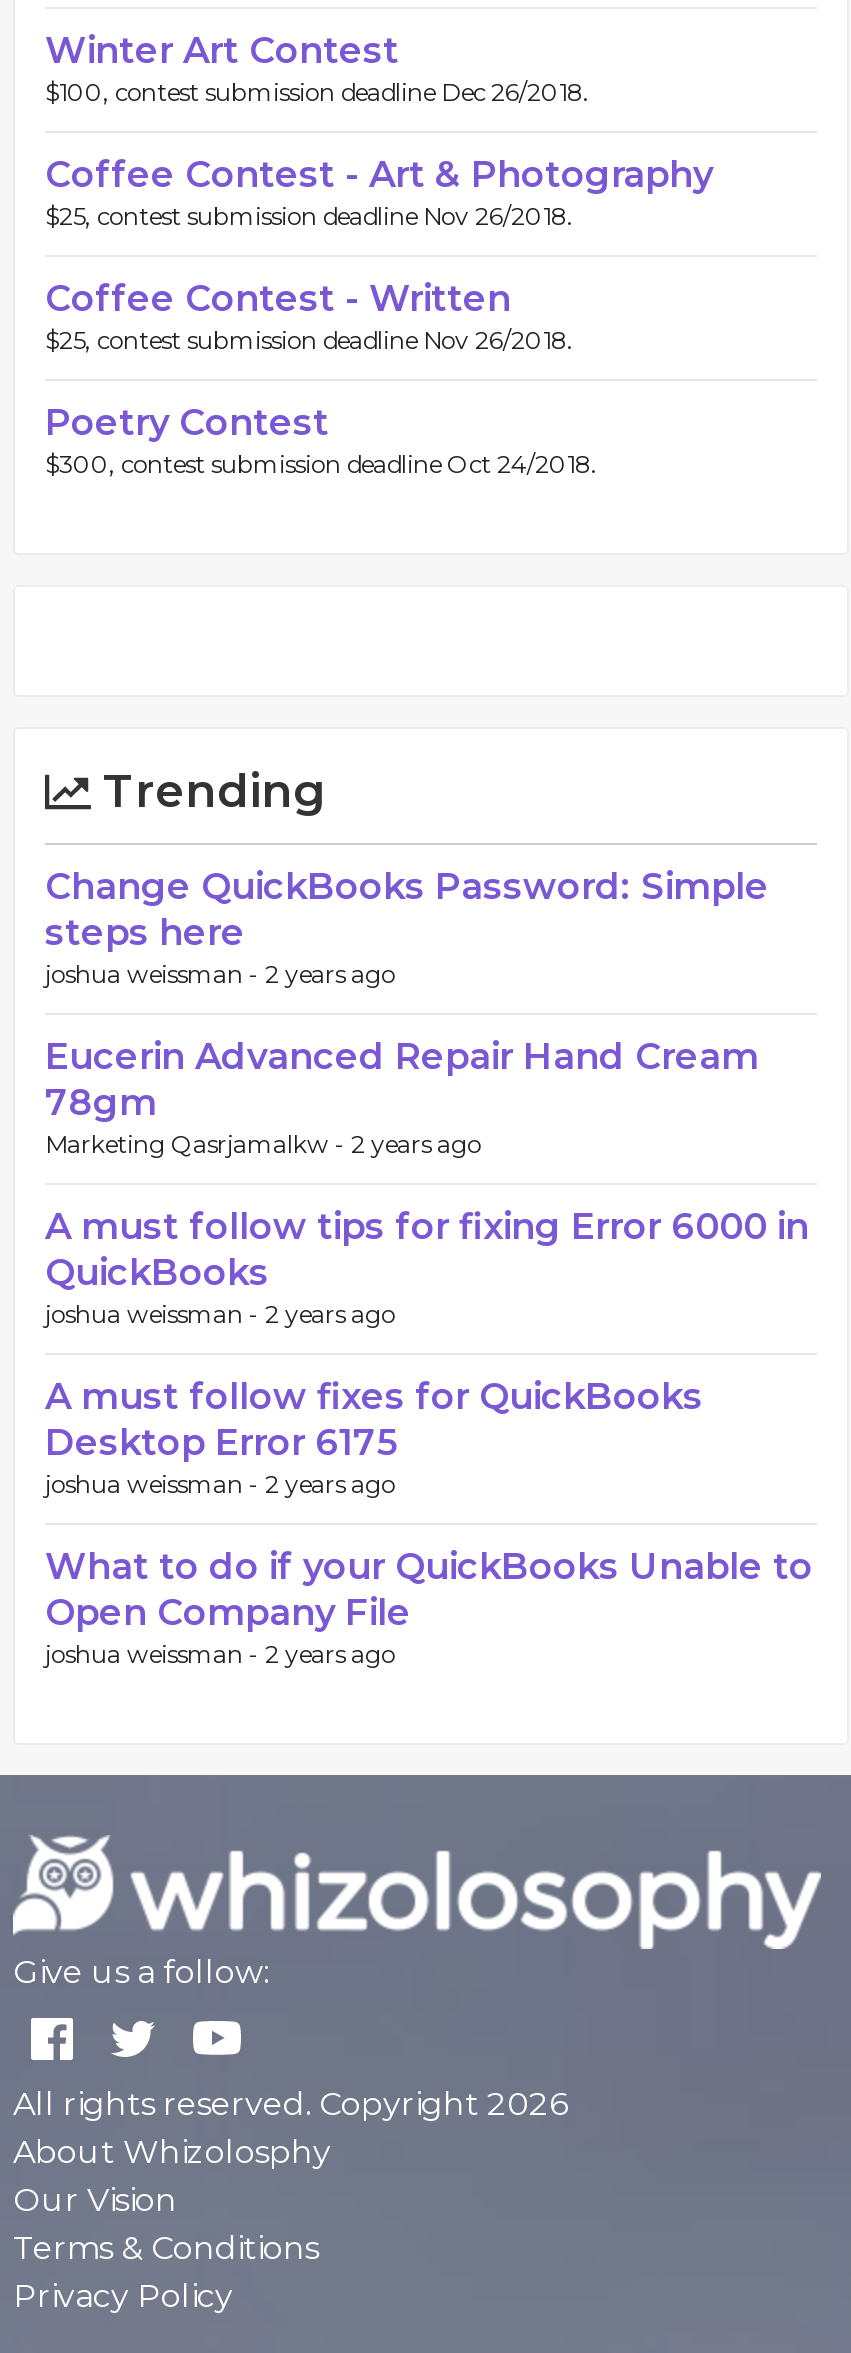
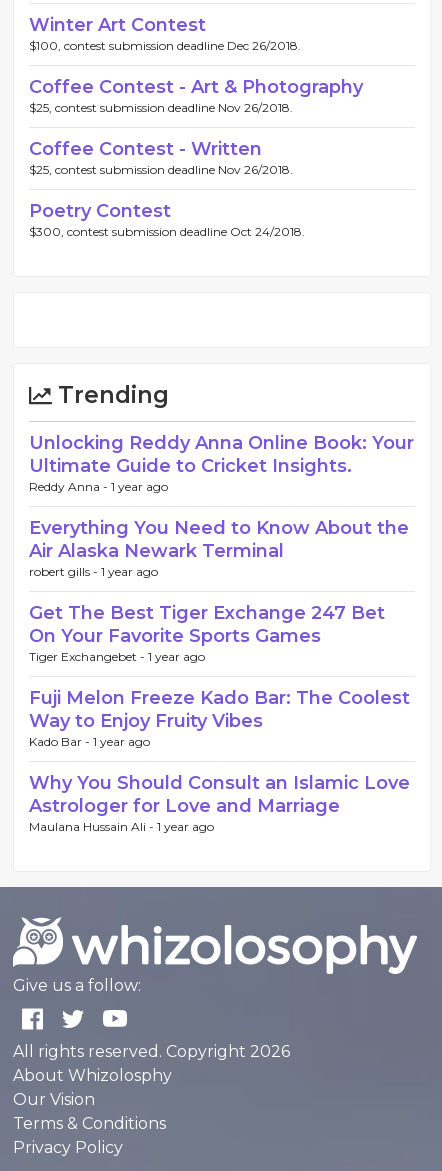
[45,866,769,990] Change QuickBooks Password: Simple | steps here | joshua weissman - 2 years ago -> [29,432,414,494] Unlocking Reddy Anna Online Book: Your | Ultimate Guide to Cricket Insights. | Reddy Anna - 1 year ago
[45,1036,759,1160] Eucerin Advanced Repair Hand Cream | 78gm | Marketing Qasrjamalkw - 2 years ago -> [29,517,409,579] Everything You Need to Know About the | Air Alaska Newark Terminal | robert gills - 1 year ago
[45,1206,809,1330] A must follow tips for fixing Error 6000 in | QuickBooks | joshua weissman - 2 years ago -> [29,602,385,664] Get The Best Tiger Exchange 247 Bet | On Your Favorite Sports Games | Tiger Exchangebet - 1 year ago
[45,1376,703,1500] A must follow fixes for QuickBooks | Desktop Error 6175 | joshua weissman - 2 years ago -> [29,687,410,749] Fuji Melon Freeze Kado Bar: The Coolest | Way to Enjoy Fruity Vibes | Kado Bar - 1 year ago
[45,1546,813,1670] What to do if your QuickBooks Unable to | Open Company File | joshua weissman - 2 years ago -> [29,772,410,834] Why You Should Consult an Islamic Love | Astrologer for Love and Marriage | Maulana Hussain Ali - 1 year ago

